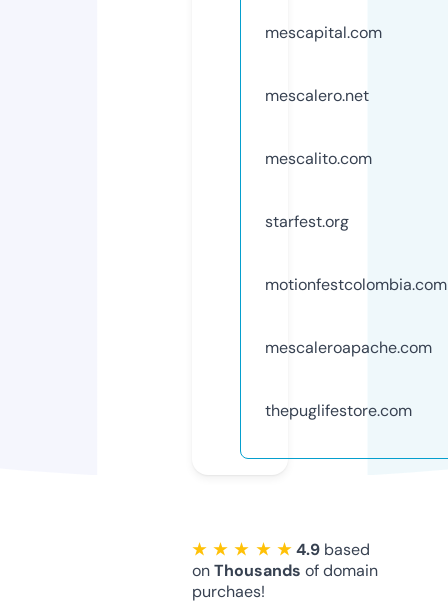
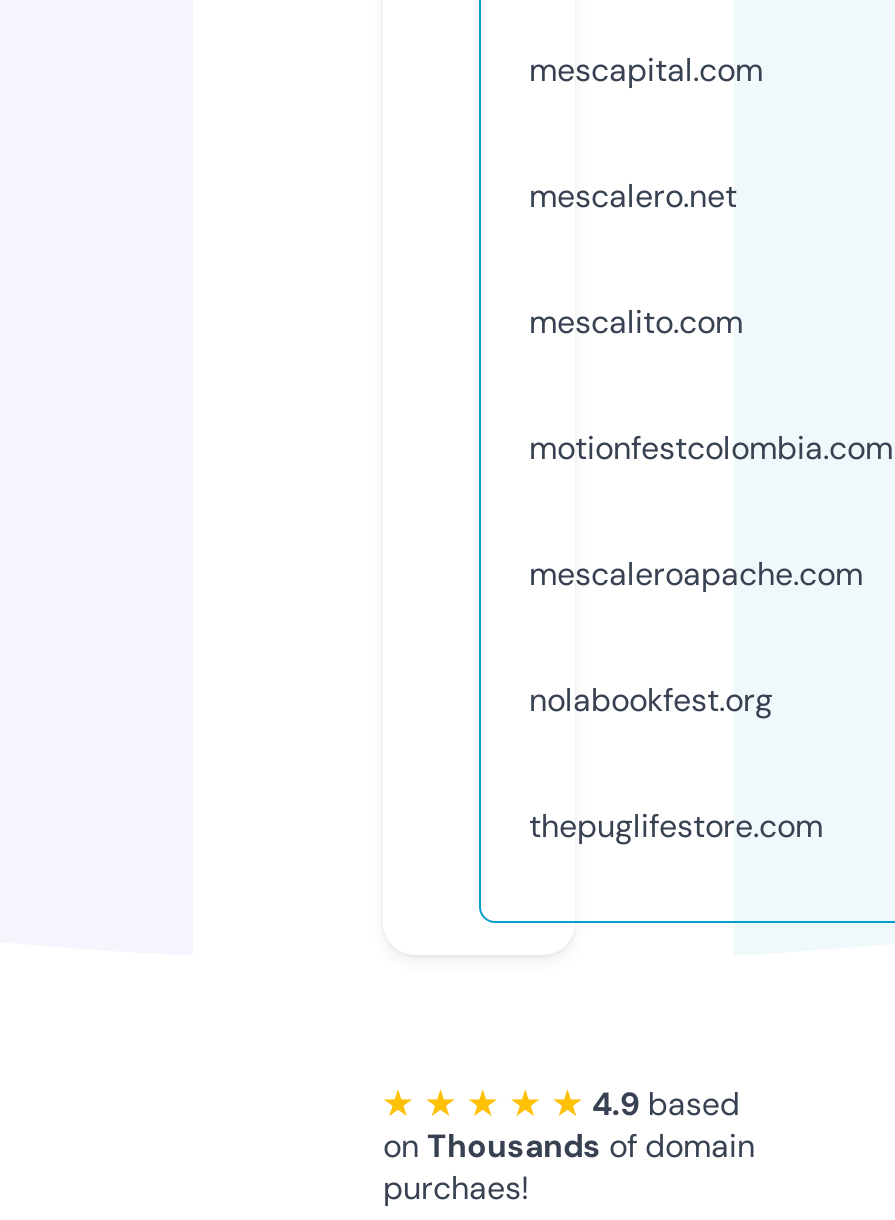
[265,211,349,232] starfest.org -> none
moved [265,274,447,358] -> [529,427,893,595]: motionfestcolombia.com | mescaleroapache.com
none -> [529,679,773,721] nolabookfest.org

